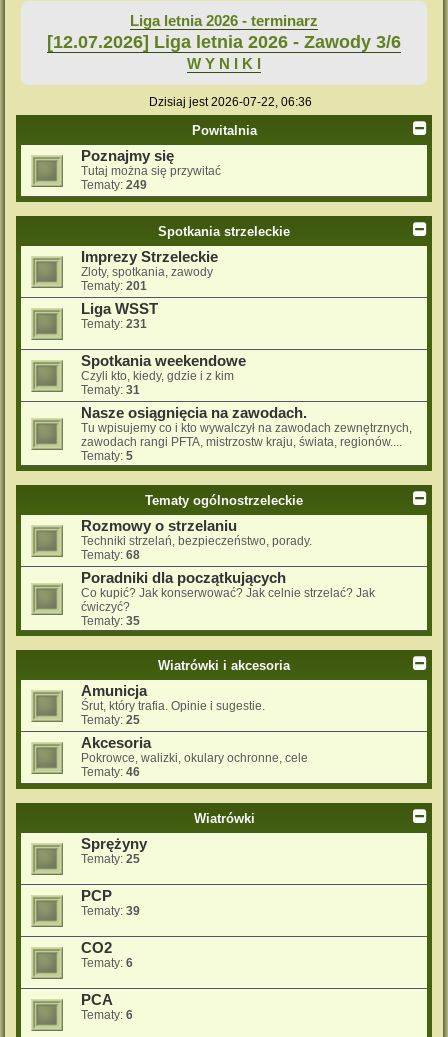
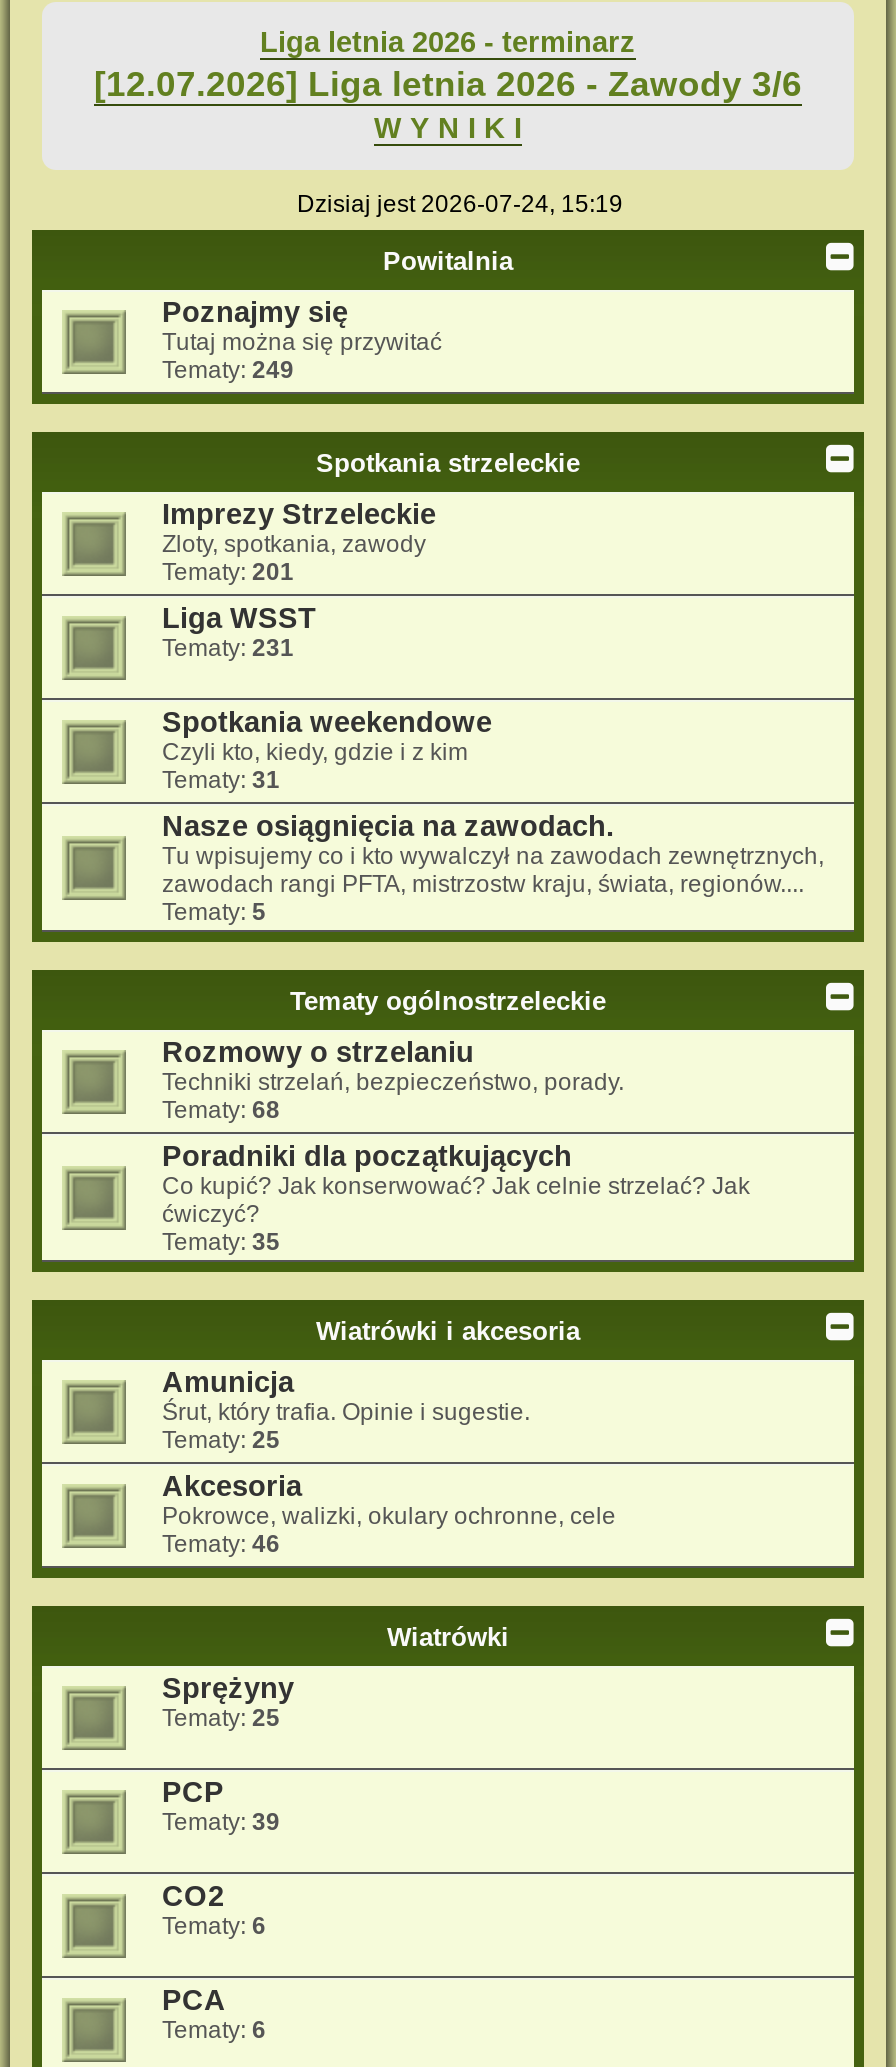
[148,95,311,109] Dzisiaj jest 2026-07-22, 06:36 -> [297,190,623,218] Dzisiaj jest 2026-07-24, 15:19

